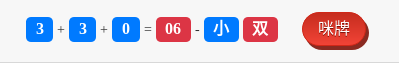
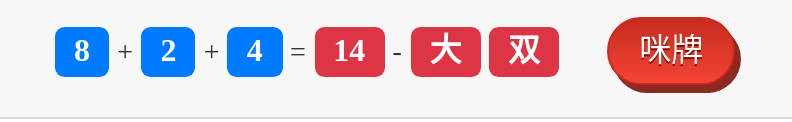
[35,20,43,37] 3 -> [74,33,90,67] 8
[79,20,87,37] 3 -> [160,33,176,67] 2
[122,20,130,37] 0 -> [247,33,263,67] 4
[165,20,181,37] 06 -> [333,33,365,67] 14
[213,20,229,37] 小 -> [430,33,462,67] 大

